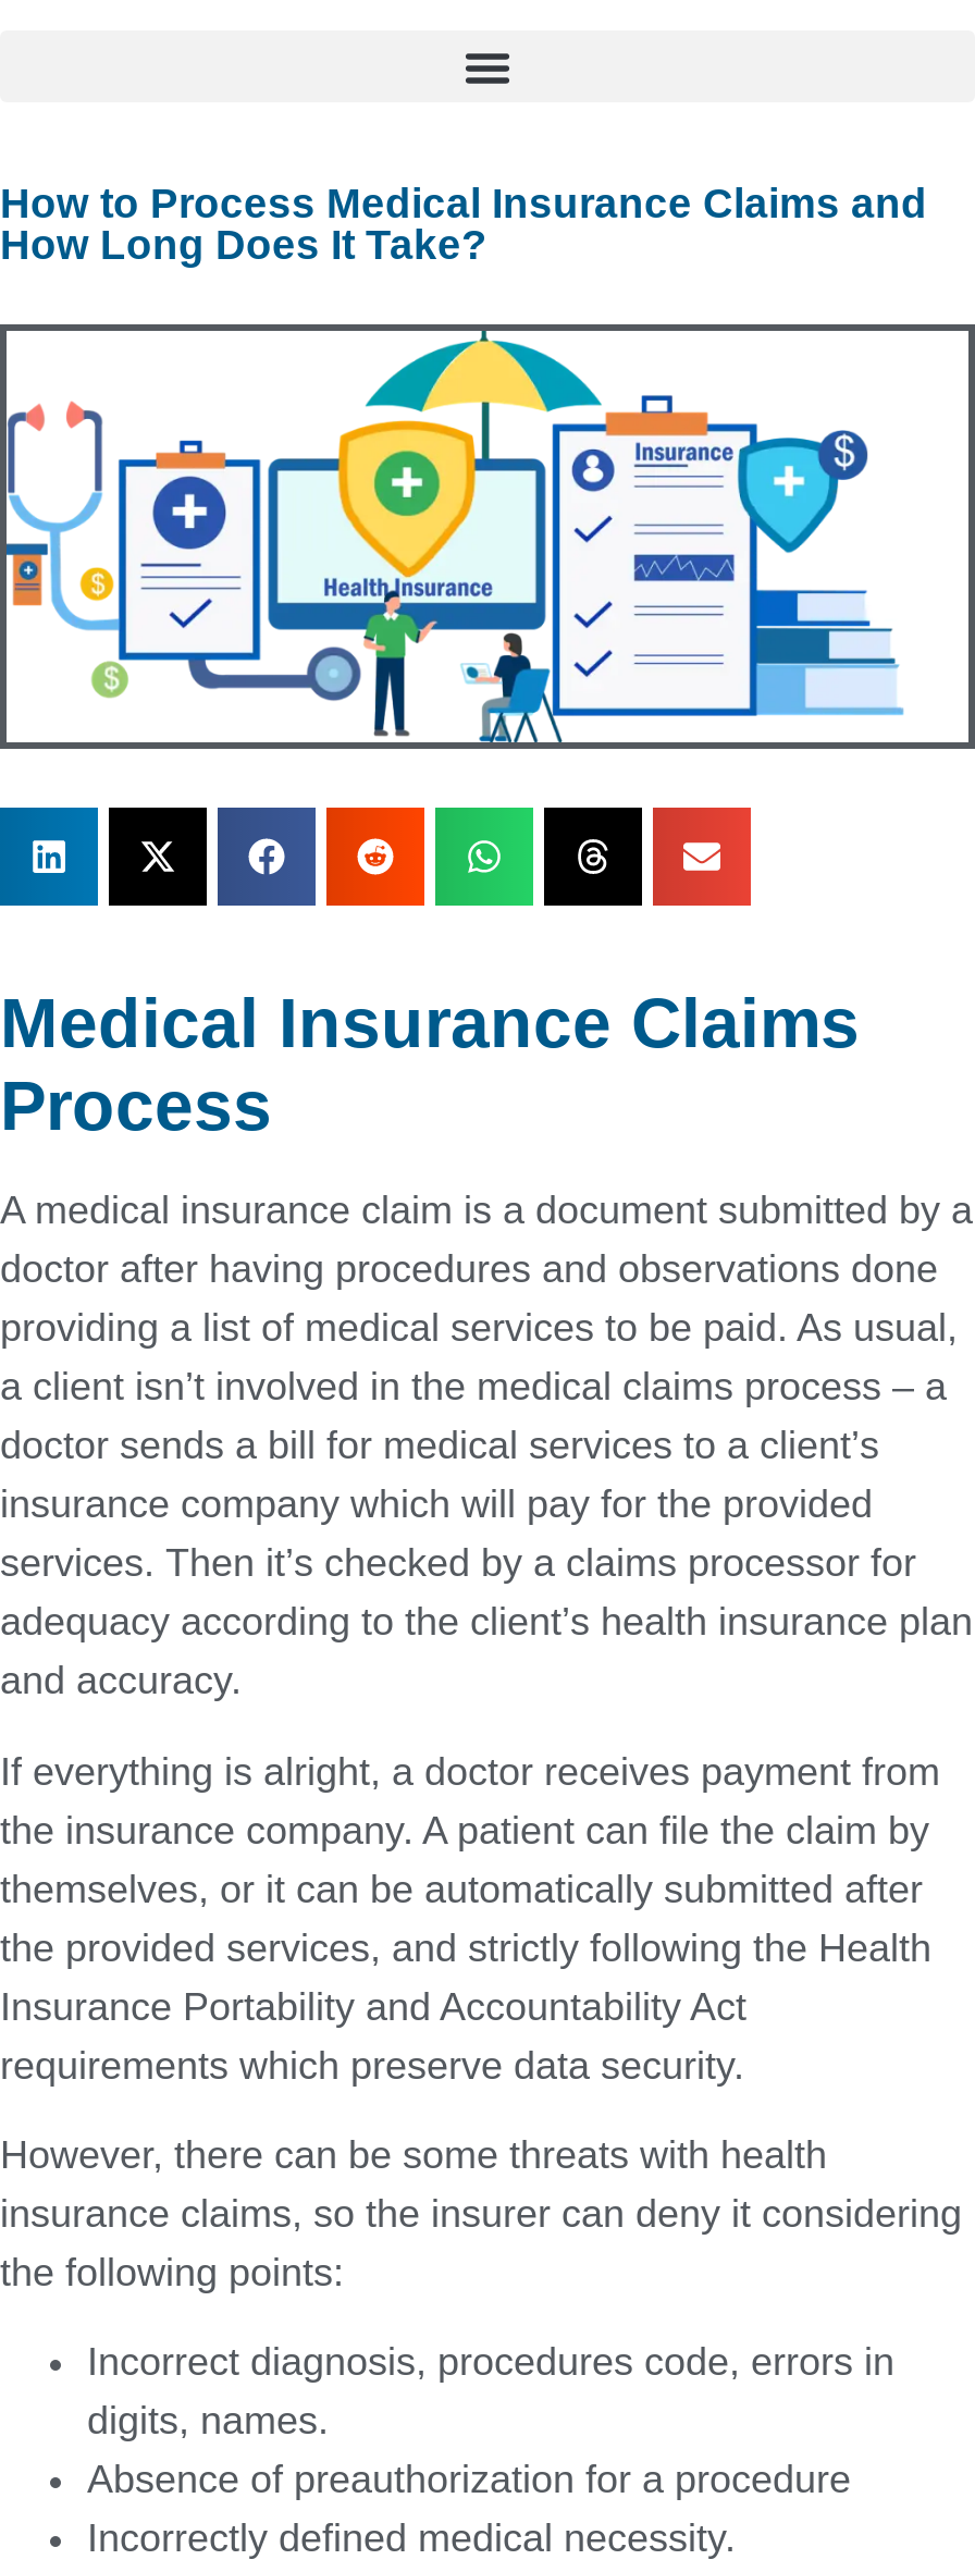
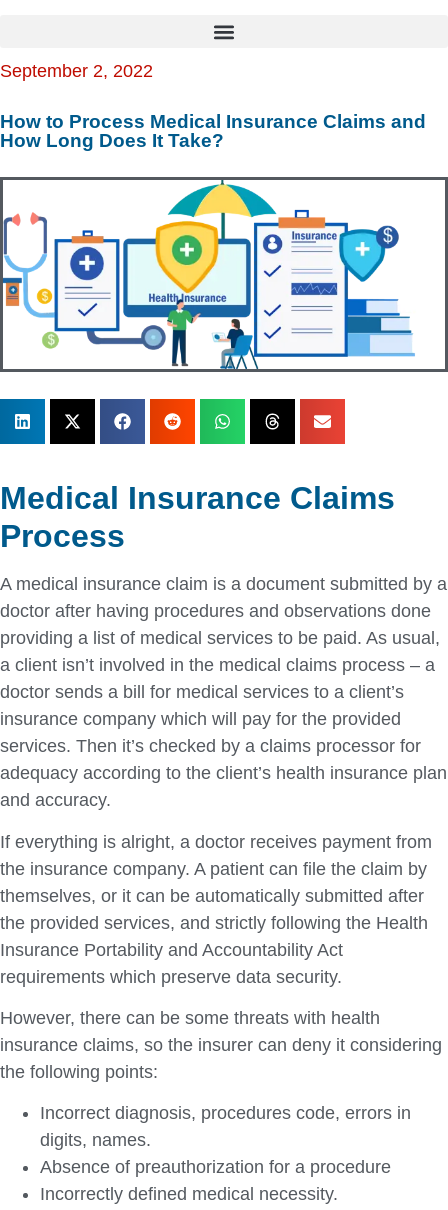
none -> [0,61,153,81] September 2, 2022

